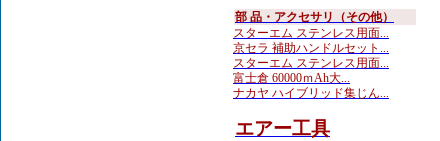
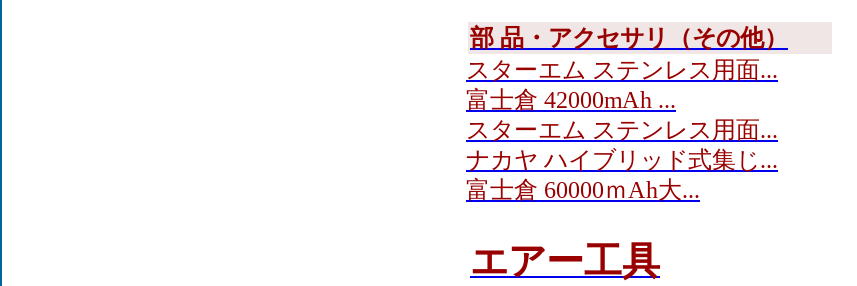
[233,41,389,55] 京セラ 補助ハンドルセット... -> [466,86,676,114] 富士倉 42000mAh ...
none -> [466,146,778,174] ナカヤ ハイブリッド式集じ...
[233,86,389,100] ナカヤ ハイブリッド集じん... -> none

